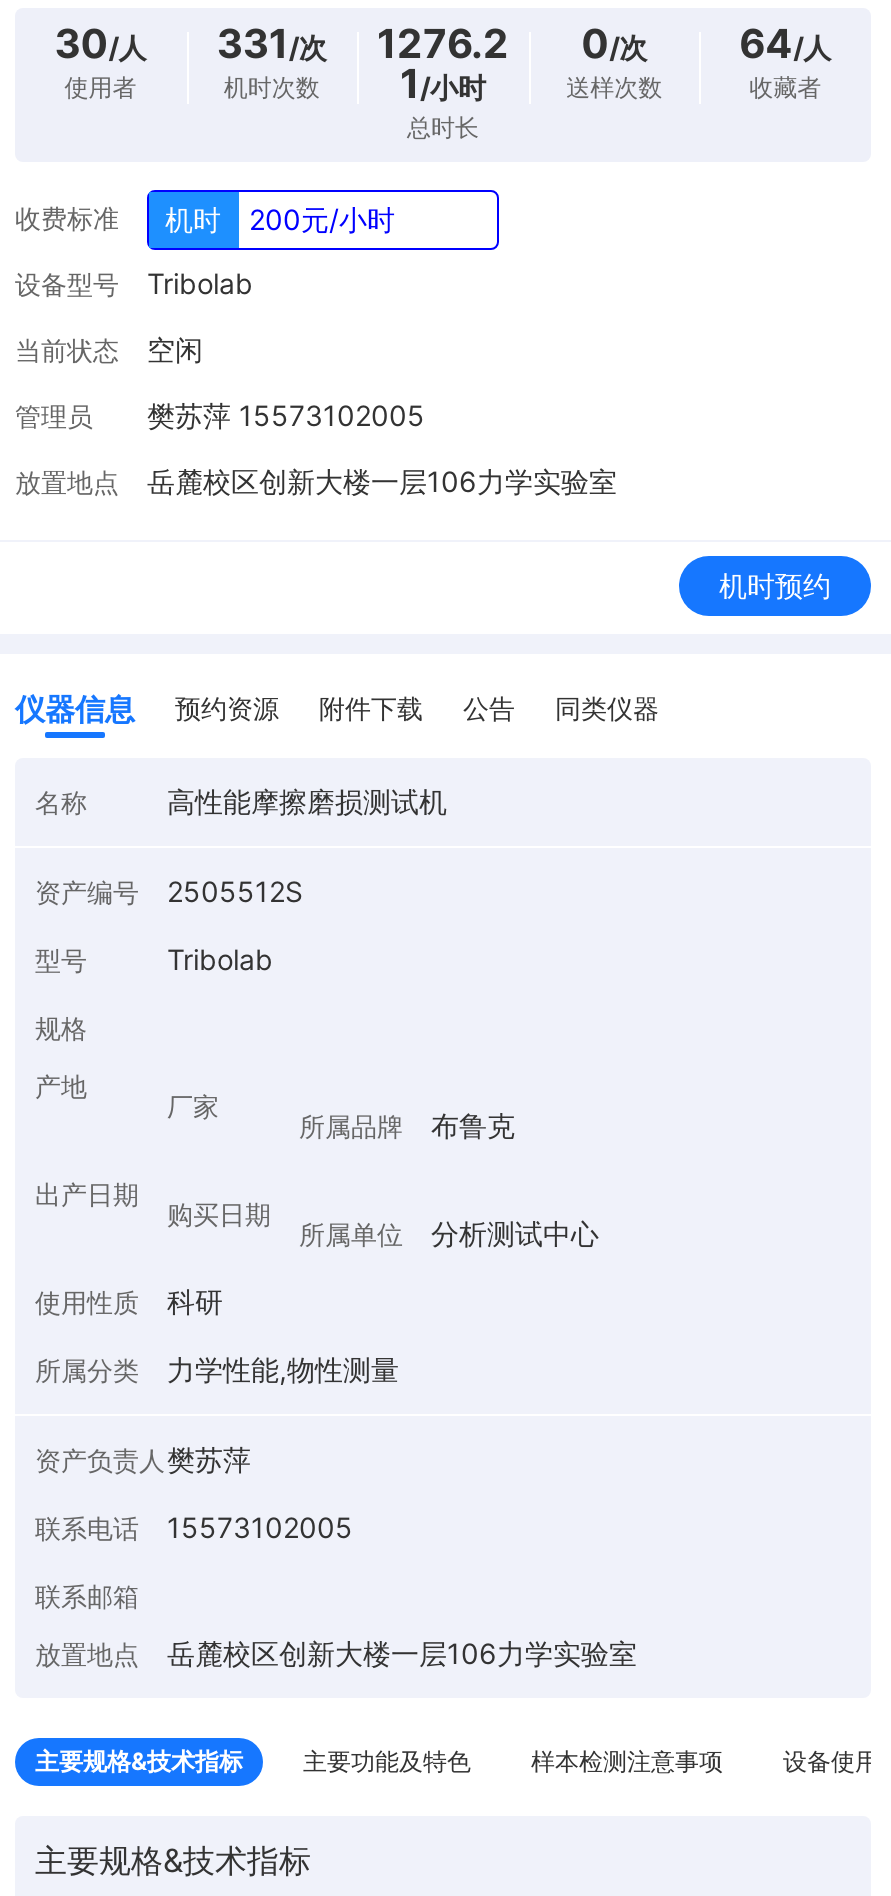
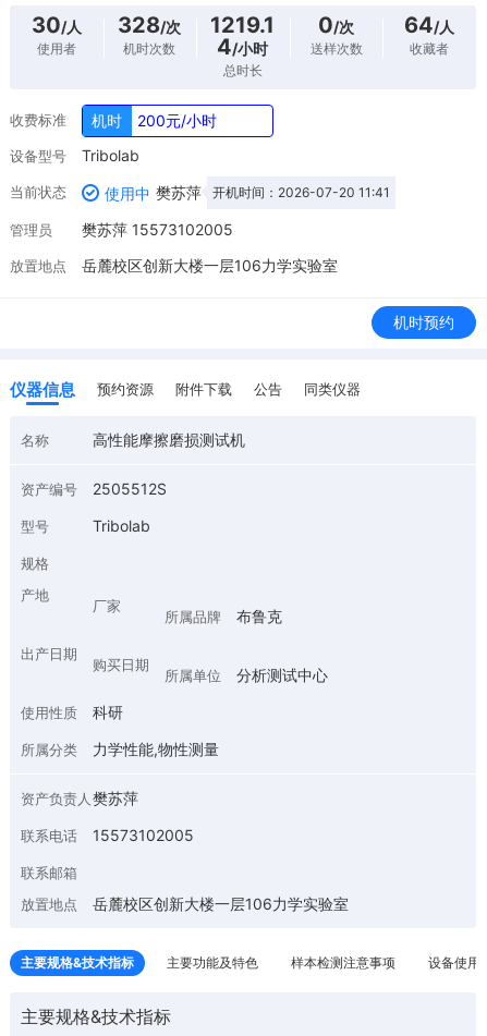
[217,20,327,68] 331/次 -> [118,12,181,38] 328/次
[377,20,509,68] 1276.2 -> [211,12,275,38] 1219.1
[400,60,486,108] 1/小时 -> [217,34,269,60] 4/小时
[147,332,203,366] 空闲 -> [105,183,390,202] 使用中 樊苏萍 | 开机时间：2026-07-20 11:41

